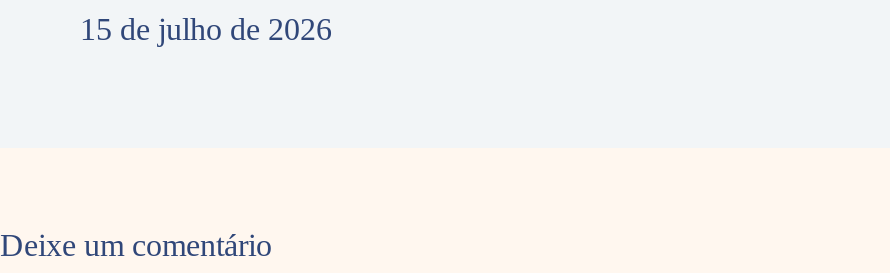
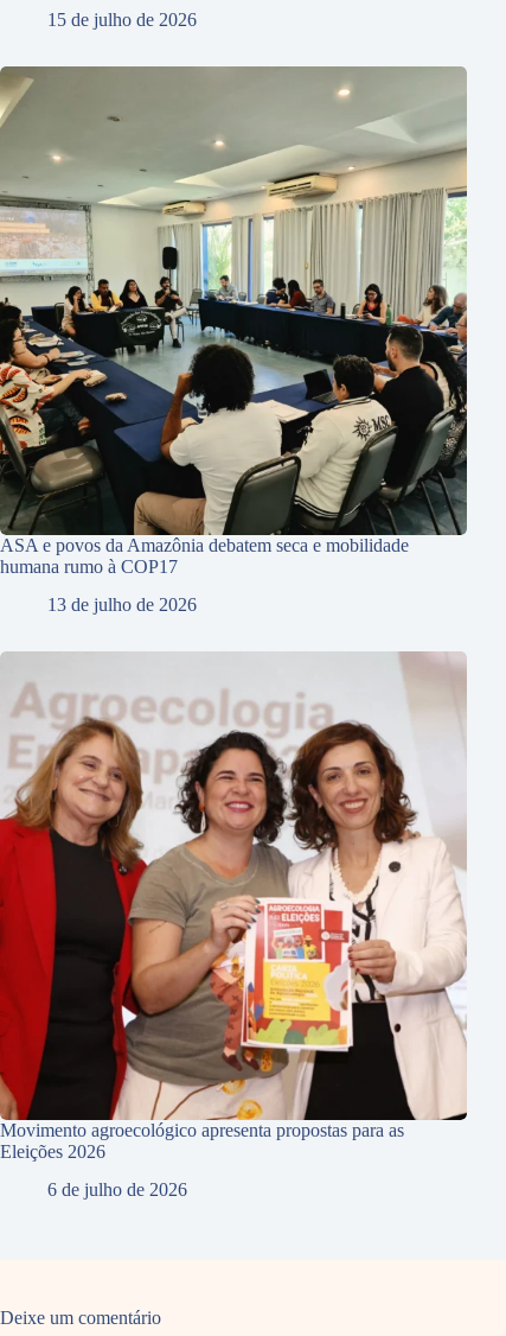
none -> [0,65,468,615] [image] | ASA e povos da Amazônia debatem seca e mobilidade | humana rumo à COP17 | 13 de julho de 2026
none -> [0,651,468,1200] [image] | Movimento agroecológico apresenta propostas para as | Eleições 2026 | 6 de julho de 2026

